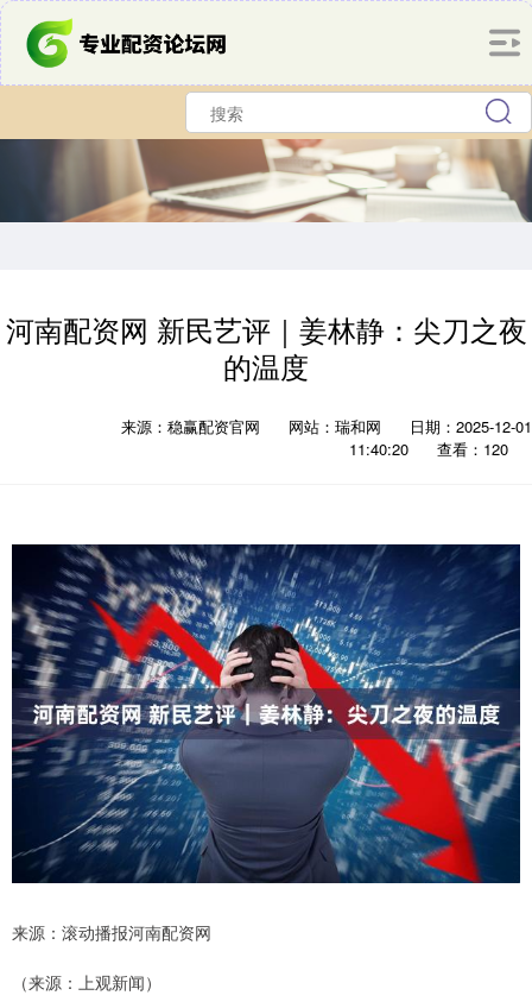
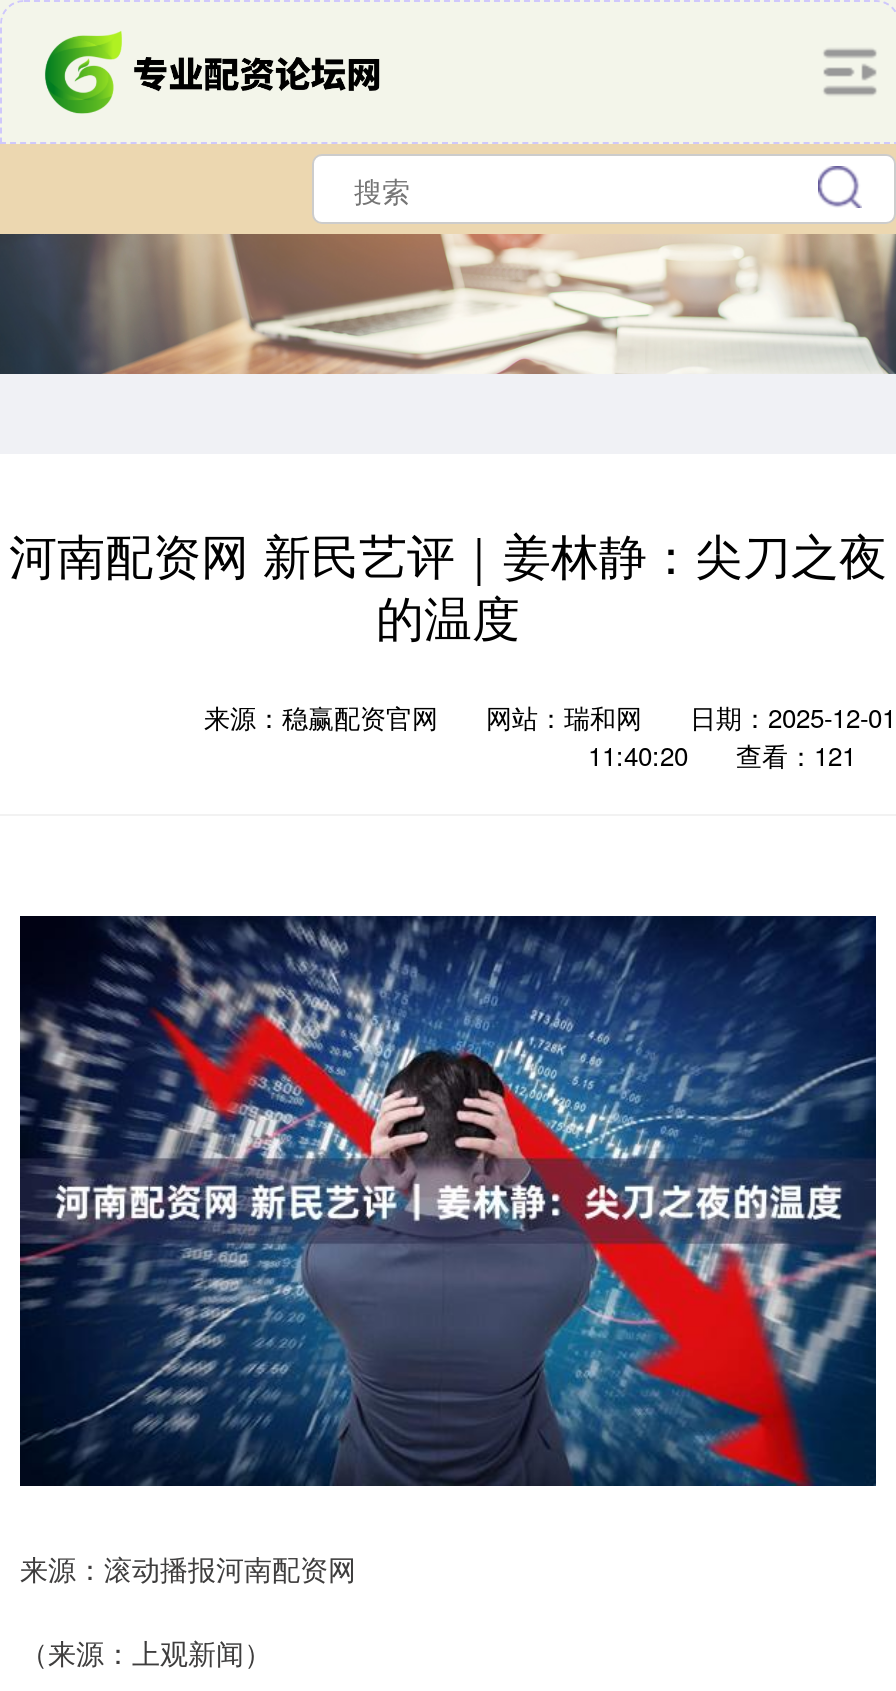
[349,437,508,460] 11:40:20 查看：120 -> [588,736,856,774] 11:40:20 查看：121

